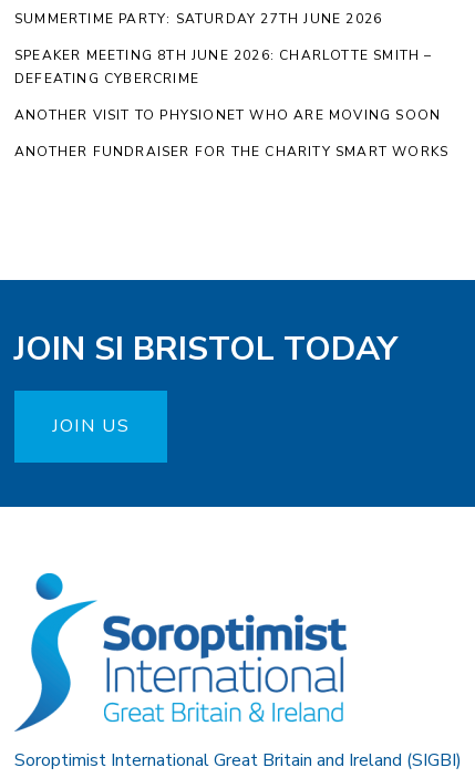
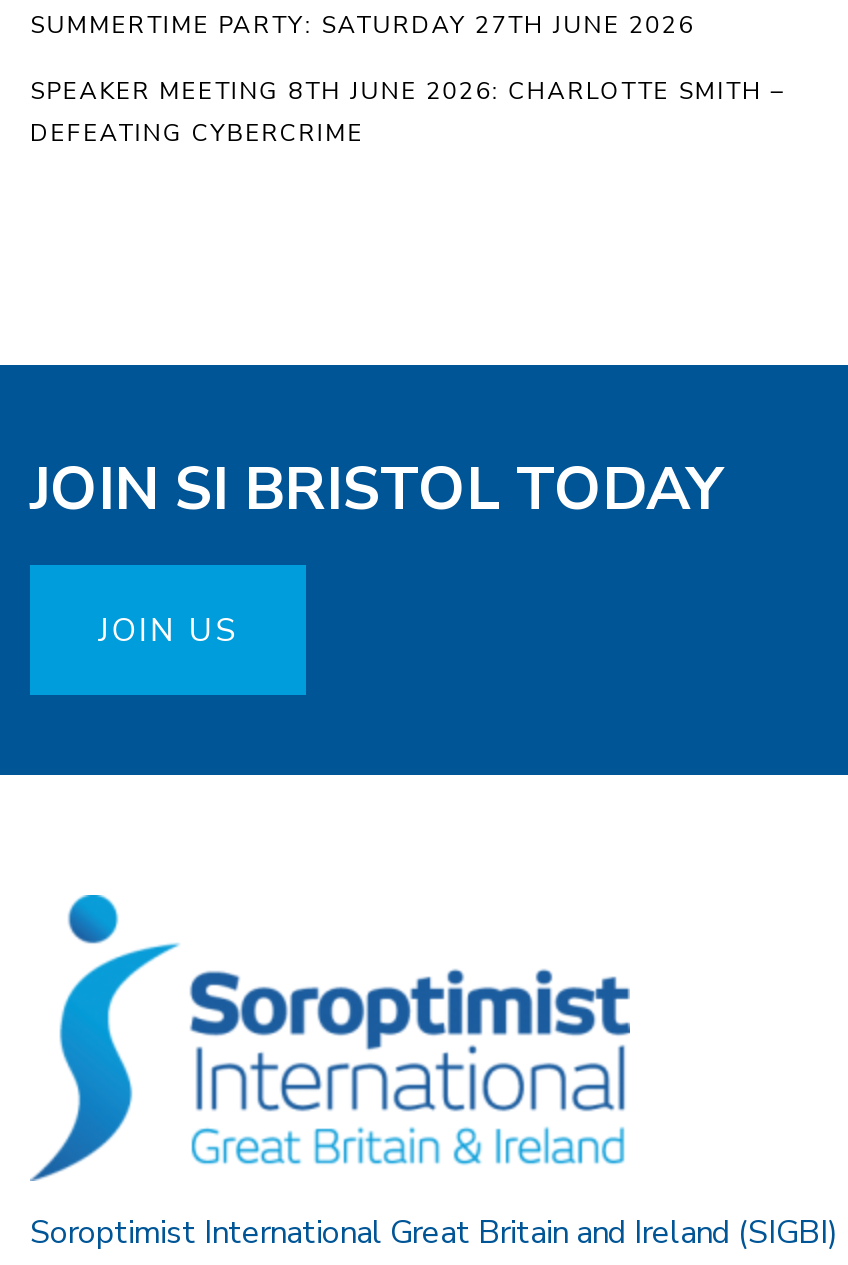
[14,106,449,160] ANOTHER VISIT TO PHYSIONET WHO ARE MOVING SOON | ANOTHER FUNDRAISER FOR THE CHARITY SMART WORKS -> none

